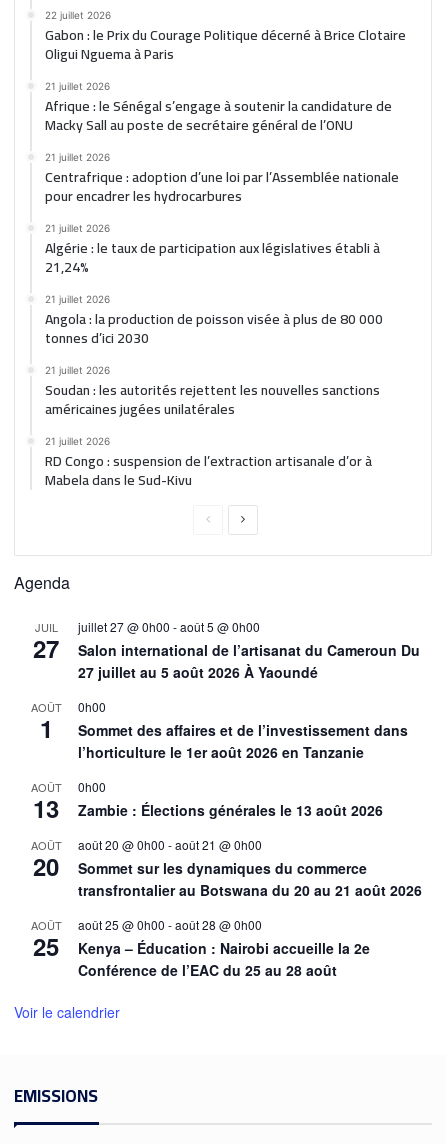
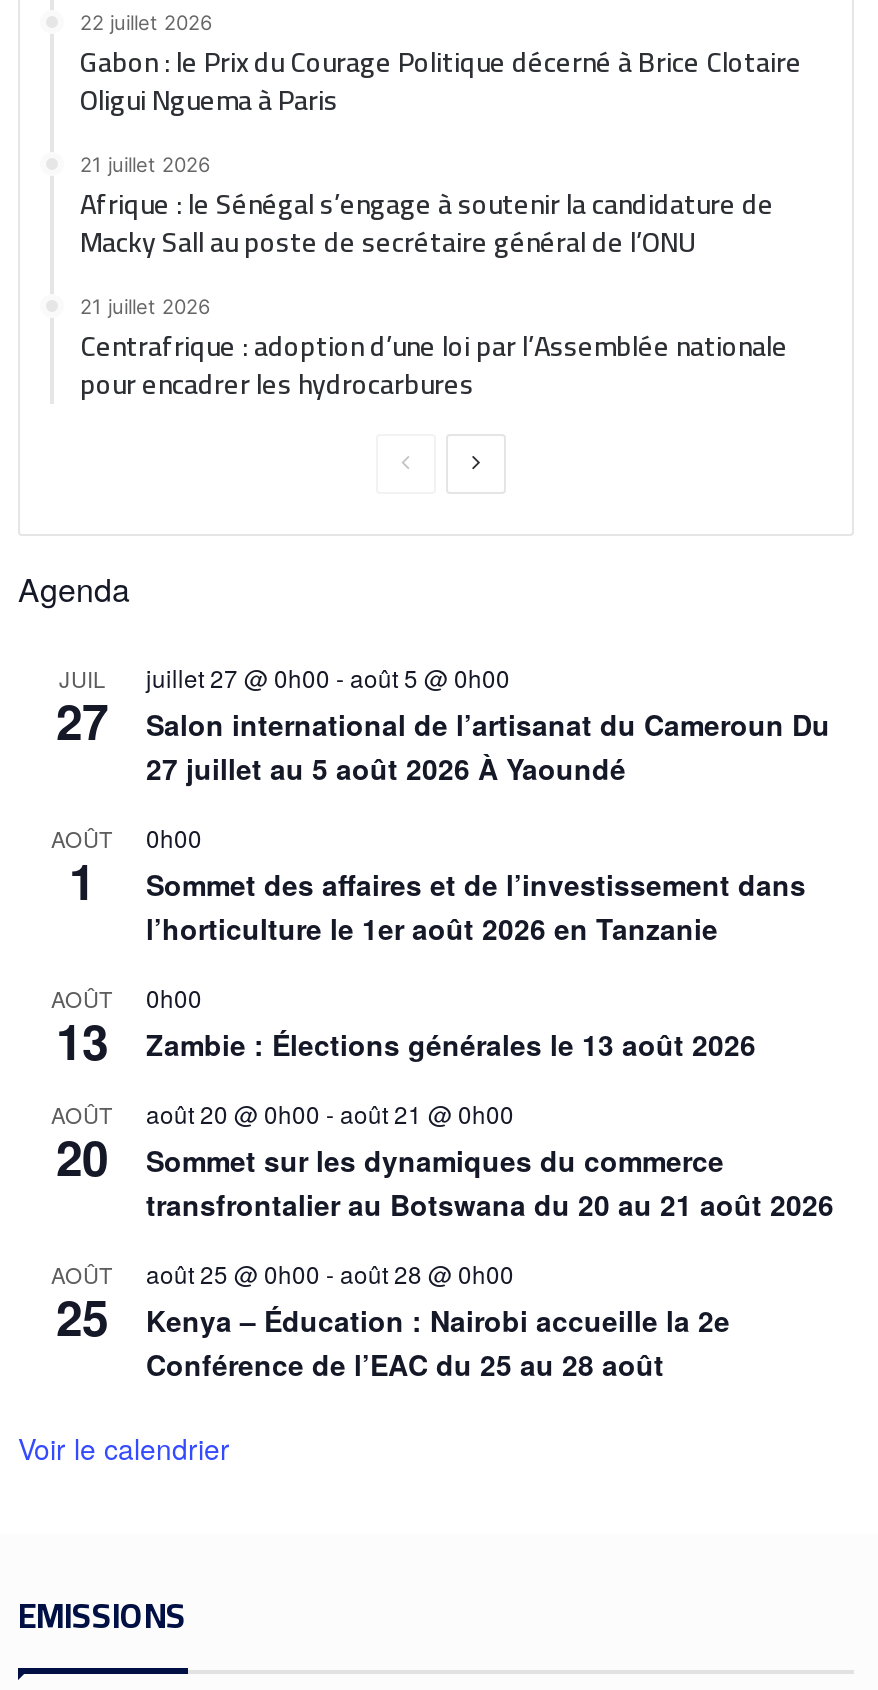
[45,221,383,492] 21 juillet 2026 | Algérie : le taux de participation aux législatives établi à | 21,24% | 21 juillet 2026 | Angola : la production de poisson visée à plus de 80 000 | tonnes d’ici 2030 | 21 juillet 2026 | Soudan : les autorités rejettent les nouvelles sanctions | américaines jugées unilatérales | 21 juillet 2026 | RD Congo : suspension de l’extraction artisanale d’or à | Mabela dans le Sud-Kivu -> none

